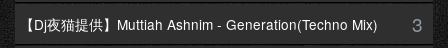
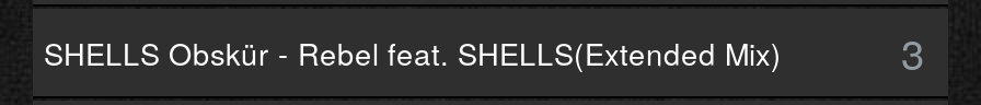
[20,13,378,33] 【Dj夜猫提供】Muttiah Ashnim - Generation(Techno Mix) -> [44,30,782,73] SHELLS Obskür - Rebel feat. SHELLS(Extended Mix)

